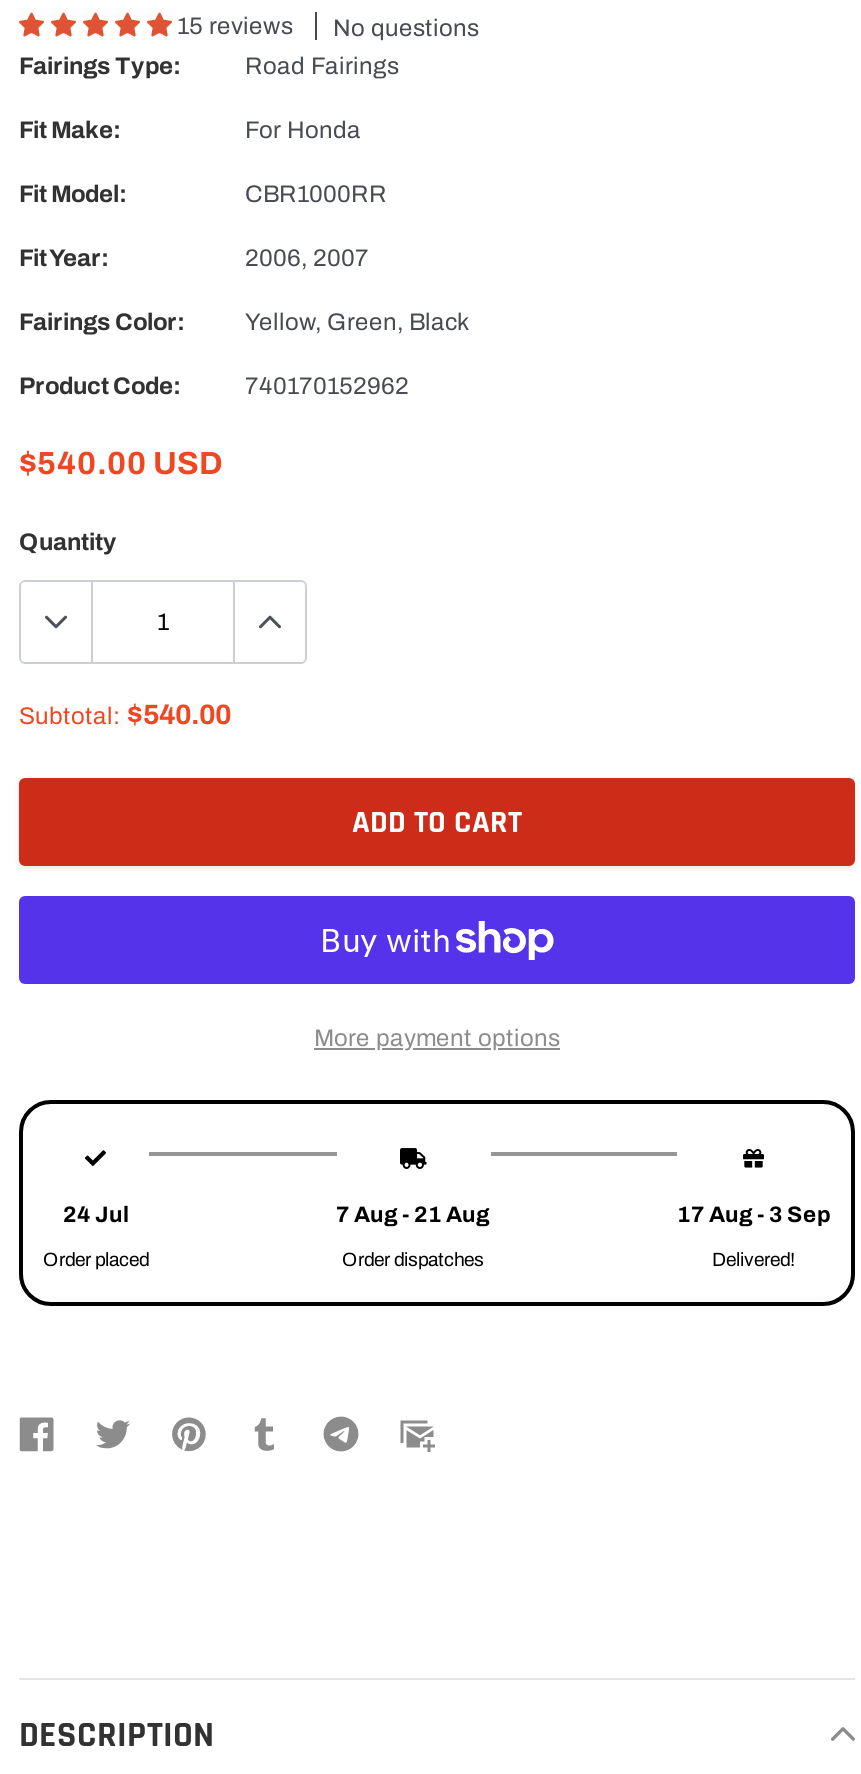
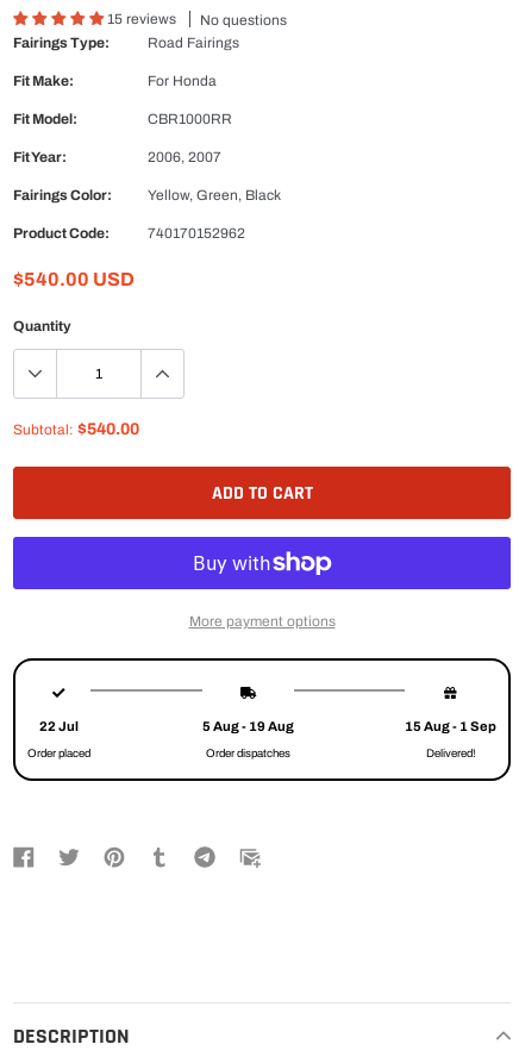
[63,1202,129,1226] 24 Jul -> [39,719,79,733] 22 Jul
[336,1202,490,1226] 7 Aug - 21 Aug -> [202,719,293,733] 5 Aug - 19 Aug
[677,1202,831,1226] 17 Aug - 3 Sep -> [405,719,496,733] 15 Aug - 1 Sep

